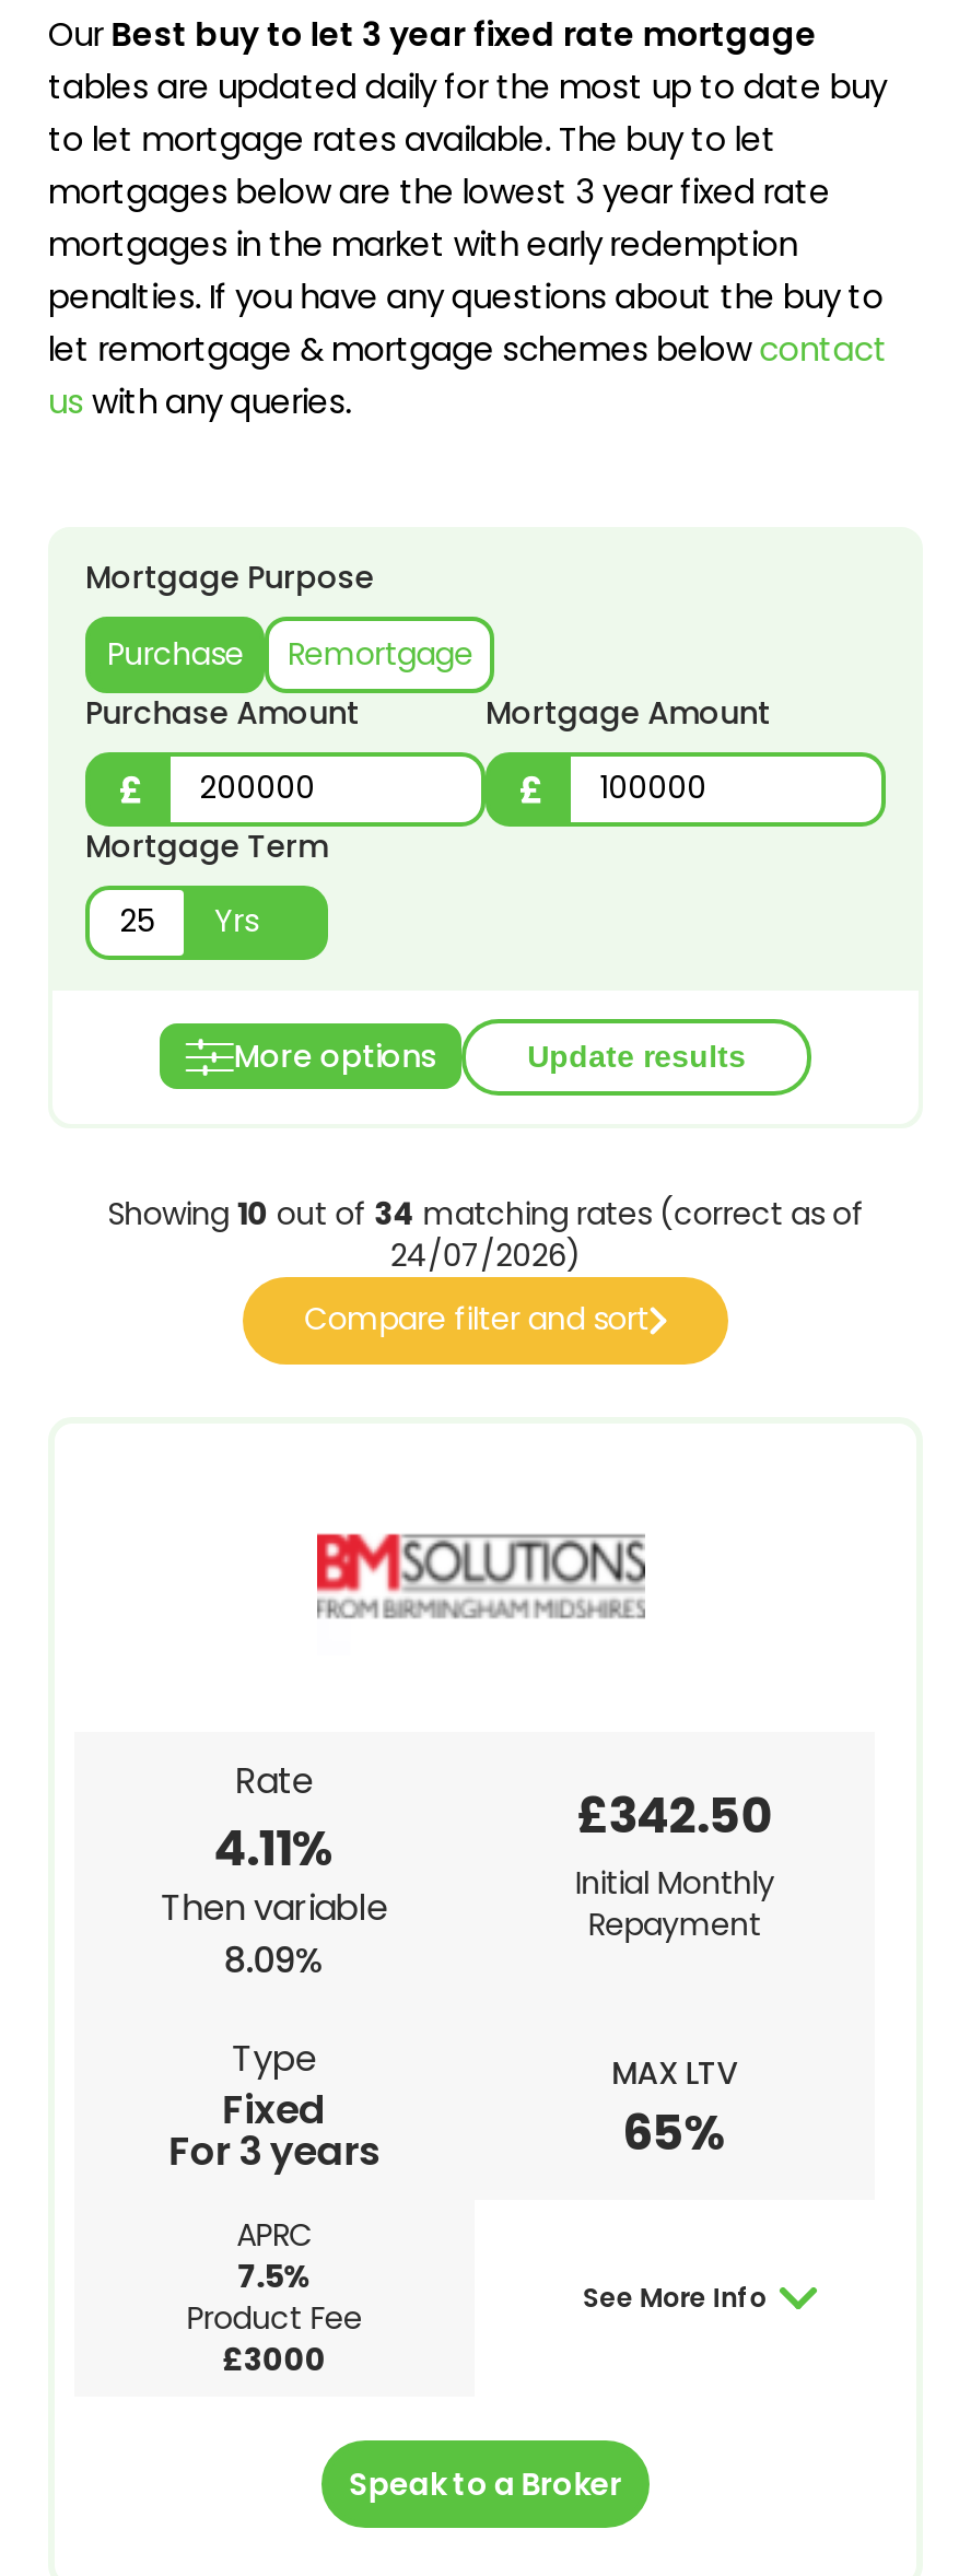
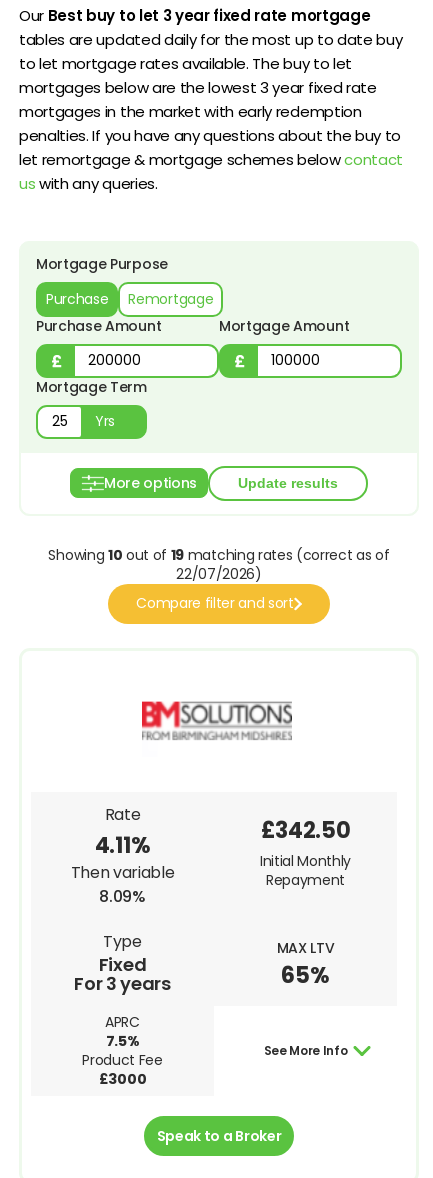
[107,1191,864,1235] Showing 10 out of 34 matching rates (correct as of -> [48,545,389,565] Showing 10 out of 19 matching rates (correct as of
[390,1233,581,1277] 24/07/2026) -> [176,564,262,584] 22/07/2026)

